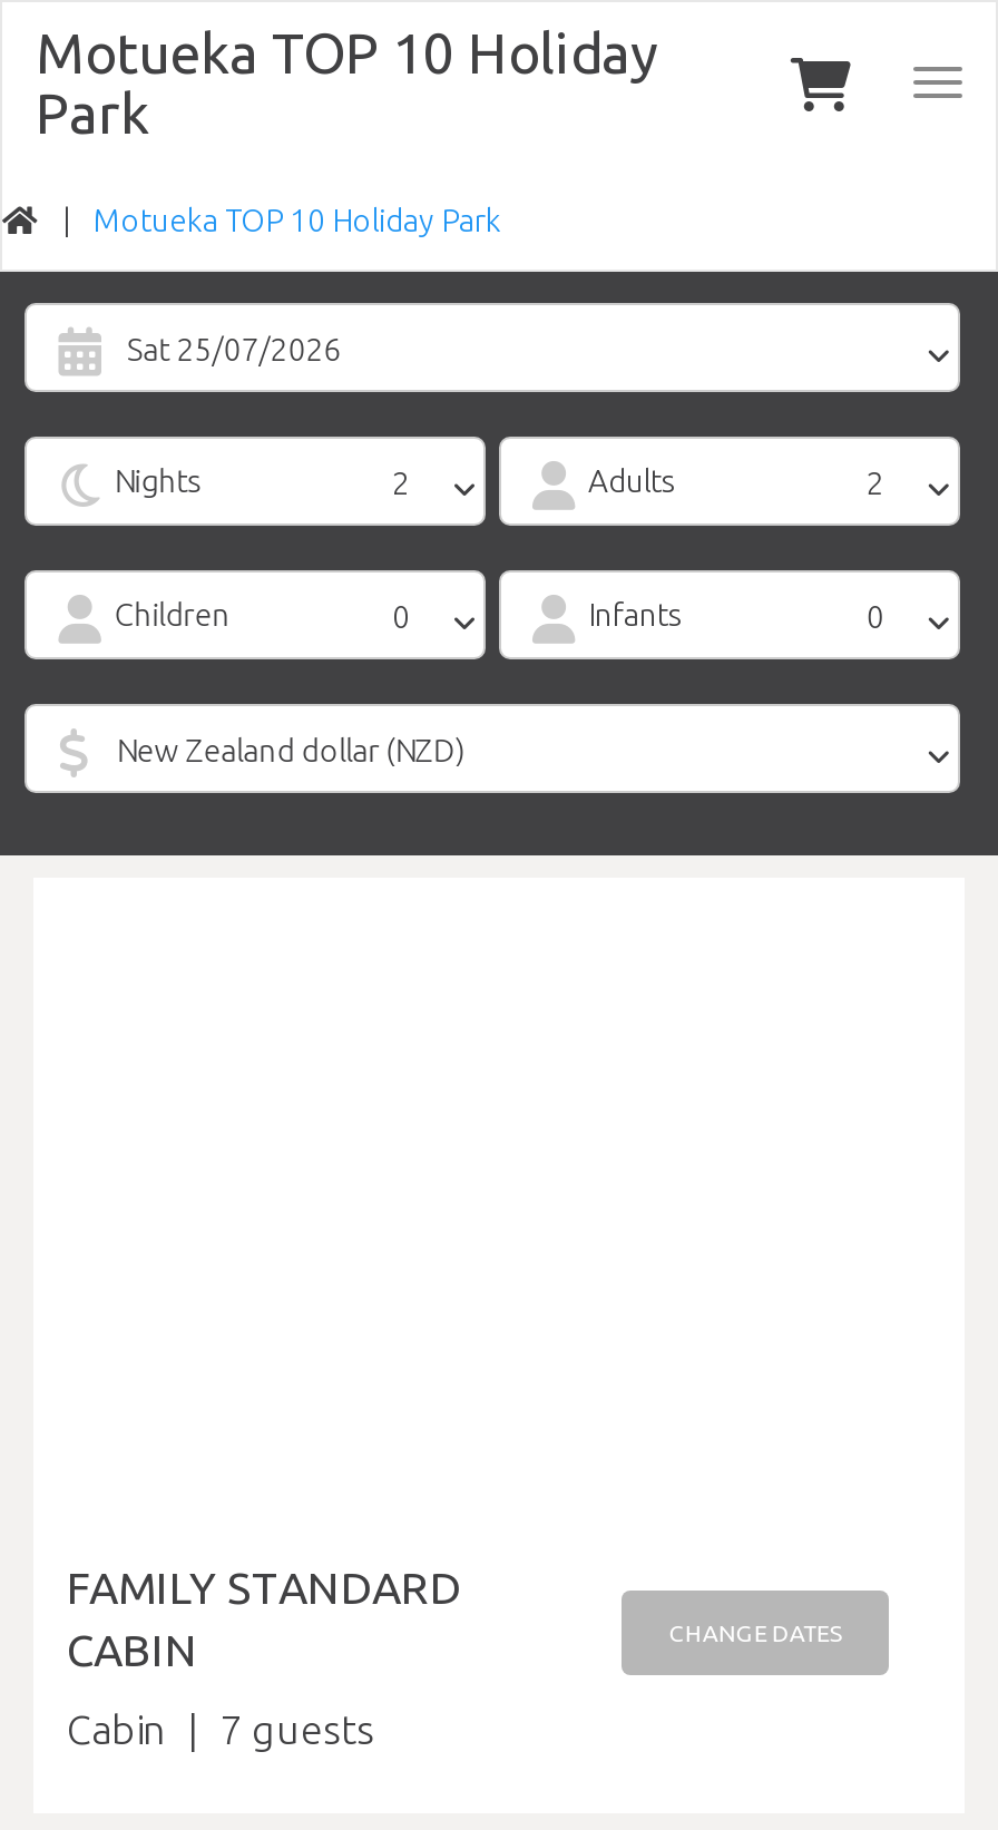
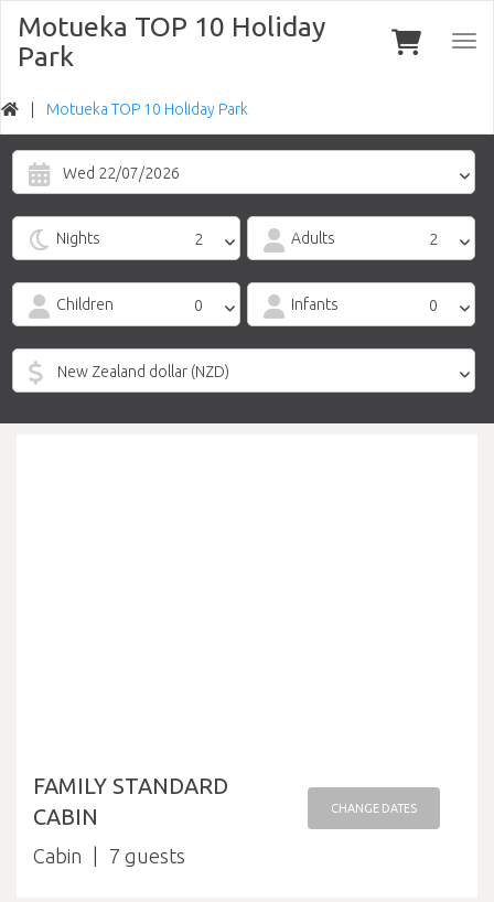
[127,332,341,368] Sat 25/07/2026 -> [63,164,180,182] Wed 22/07/2026

